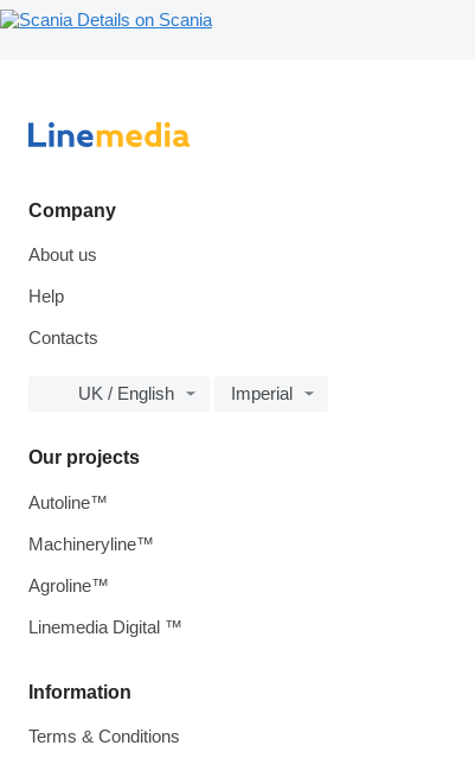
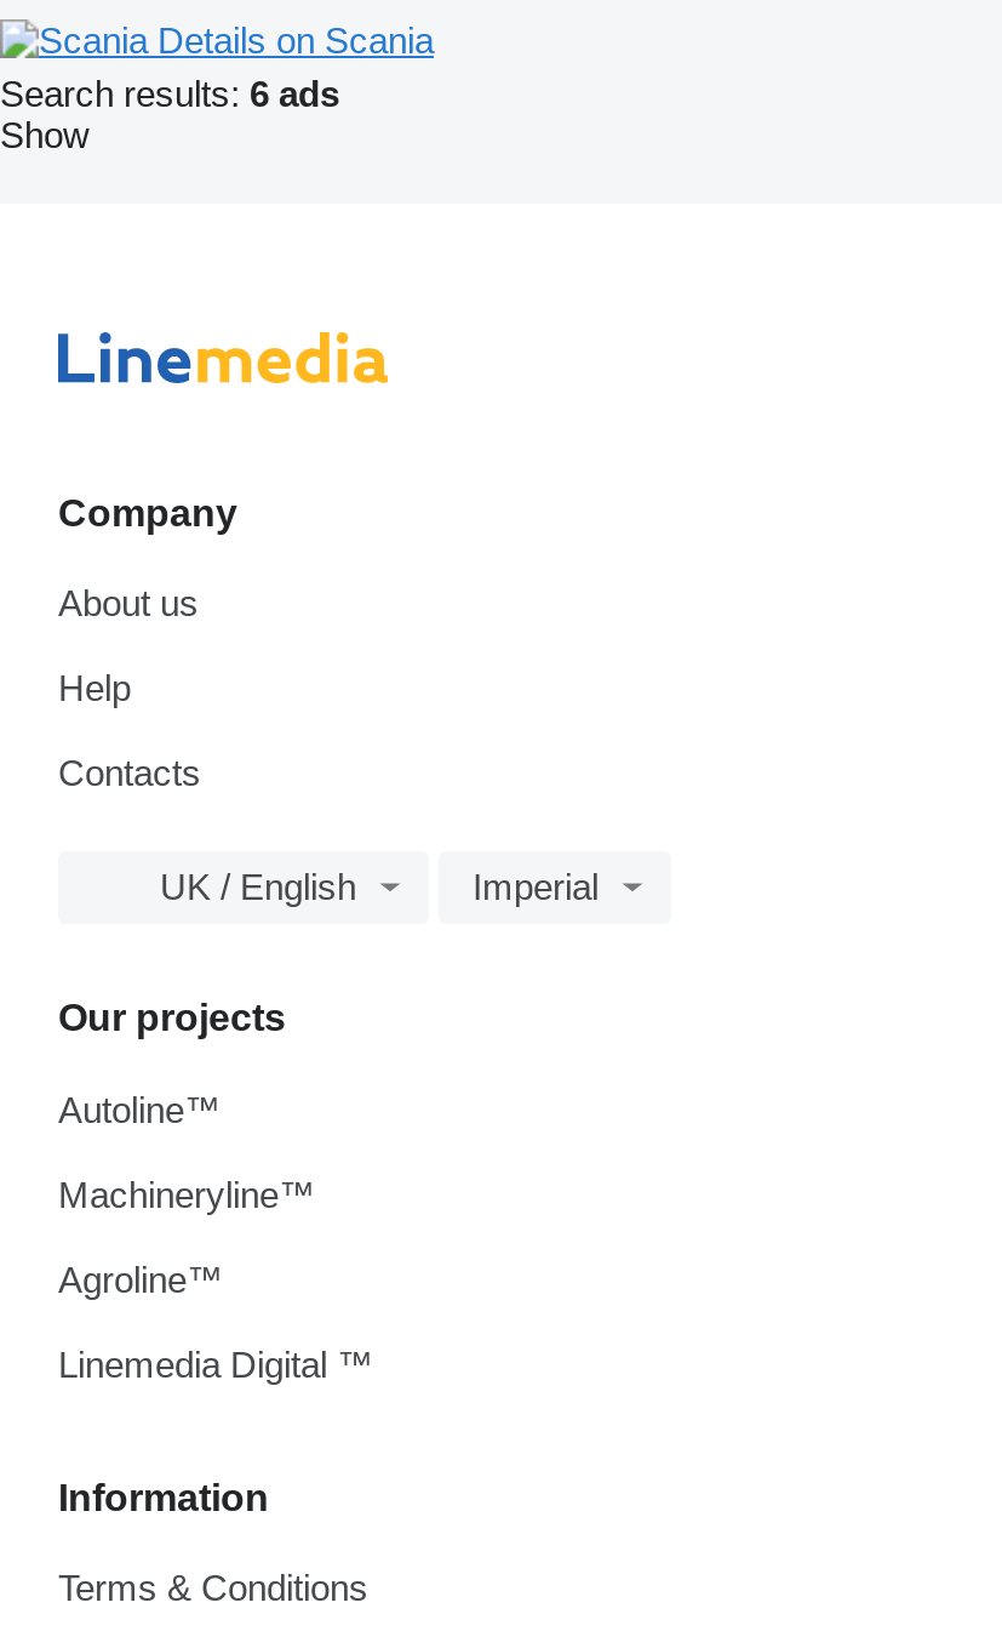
none -> [0,73,339,155] Search results: 6 ads | Show

